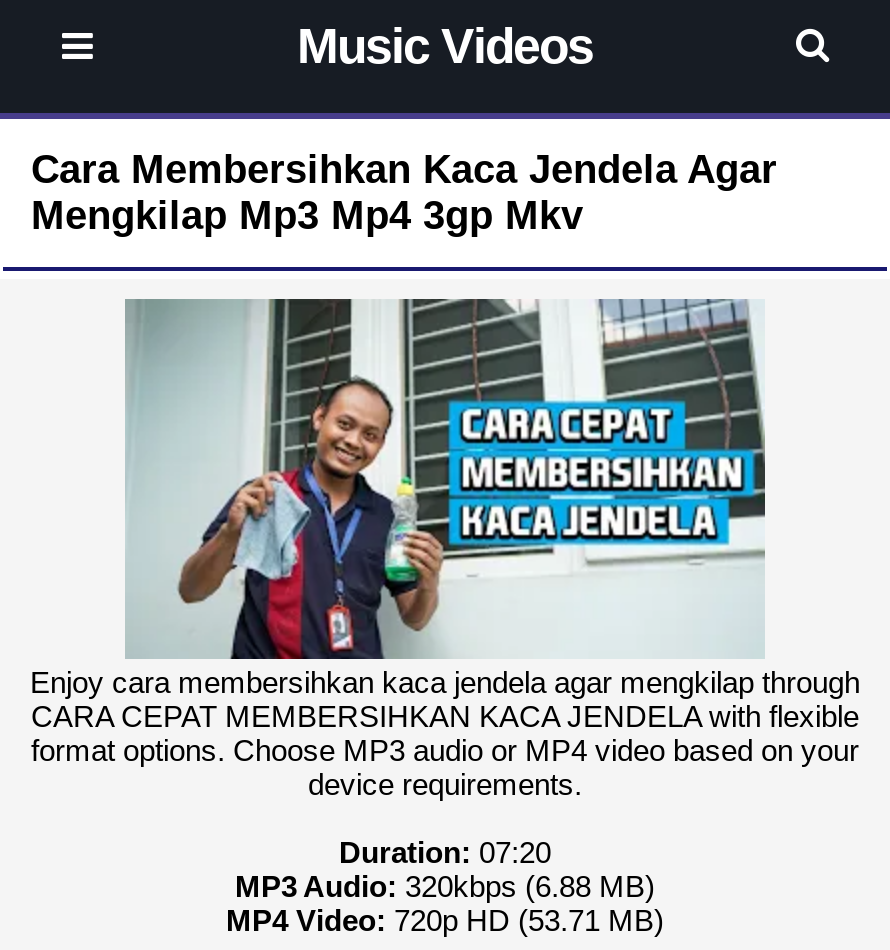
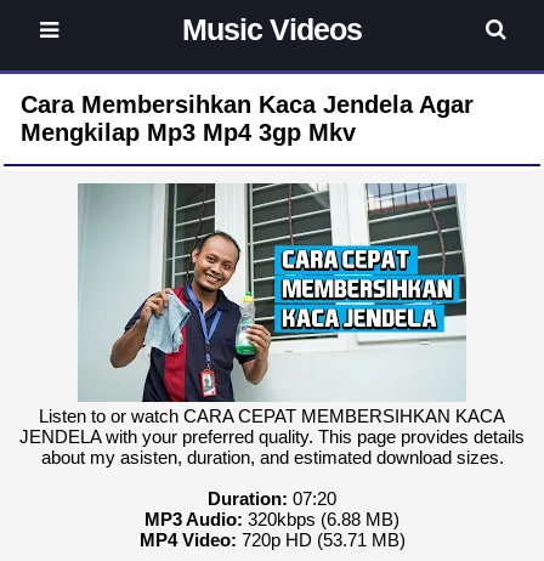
[30,665,860,801] Enjoy cara membersihkan kaca jendela agar mengkilap through | CARA CEPAT MEMBERSIHKAN KACA JENDELA with flexible | format options. Choose MP3 audio or MP4 video based on your | device requirements. -> [19,406,525,467] Listen to or watch CARA CEPAT MEMBERSIHKAN KACA | JENDELA with your preferred quality. This page provides details | about my asisten, duration, and estimated download sizes.

